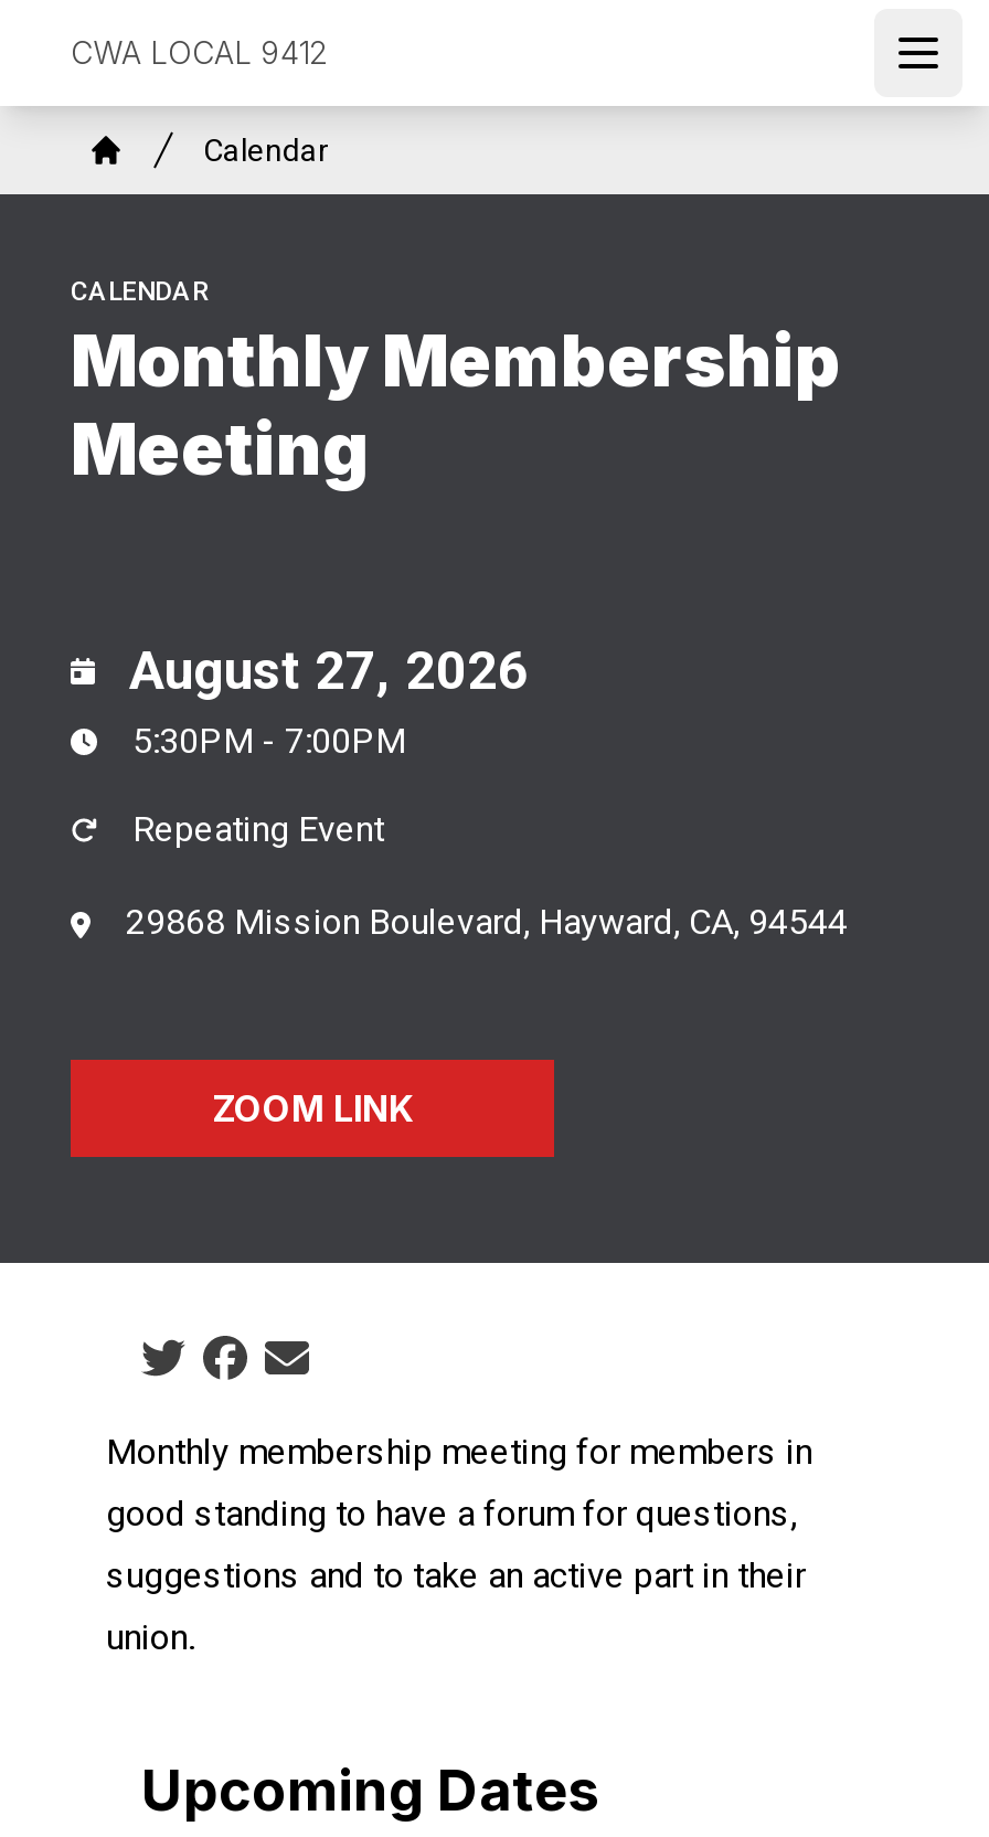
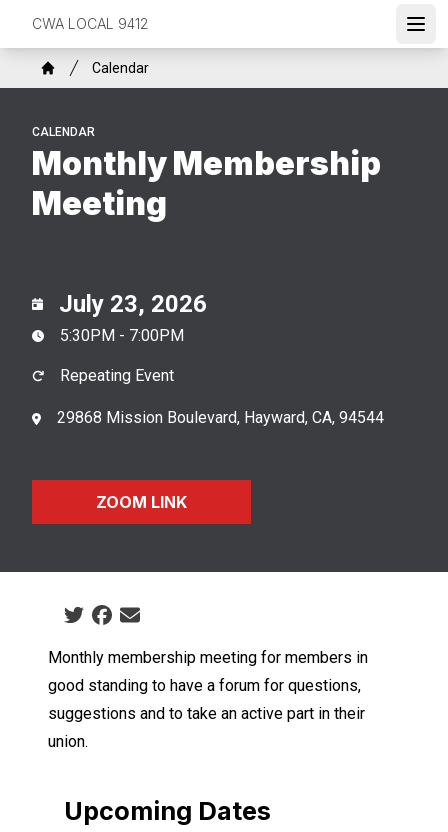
[129,640,529,702] August 27, 2026 -> [58,290,206,318] July 23, 2026

